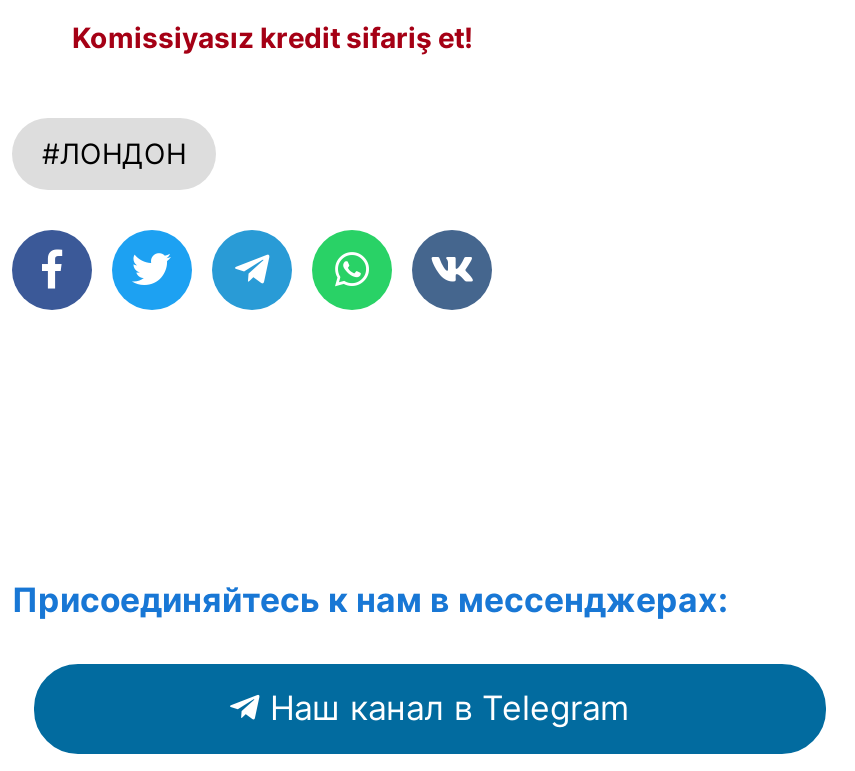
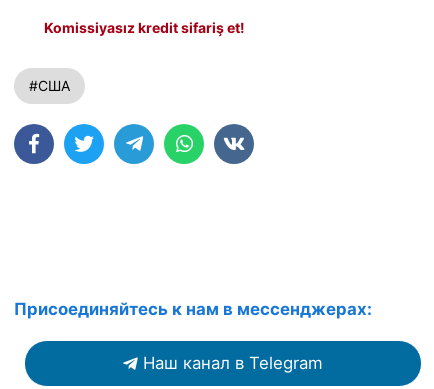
[42,135,186,169] #ЛОНДОН -> [29,77,70,94] #США

